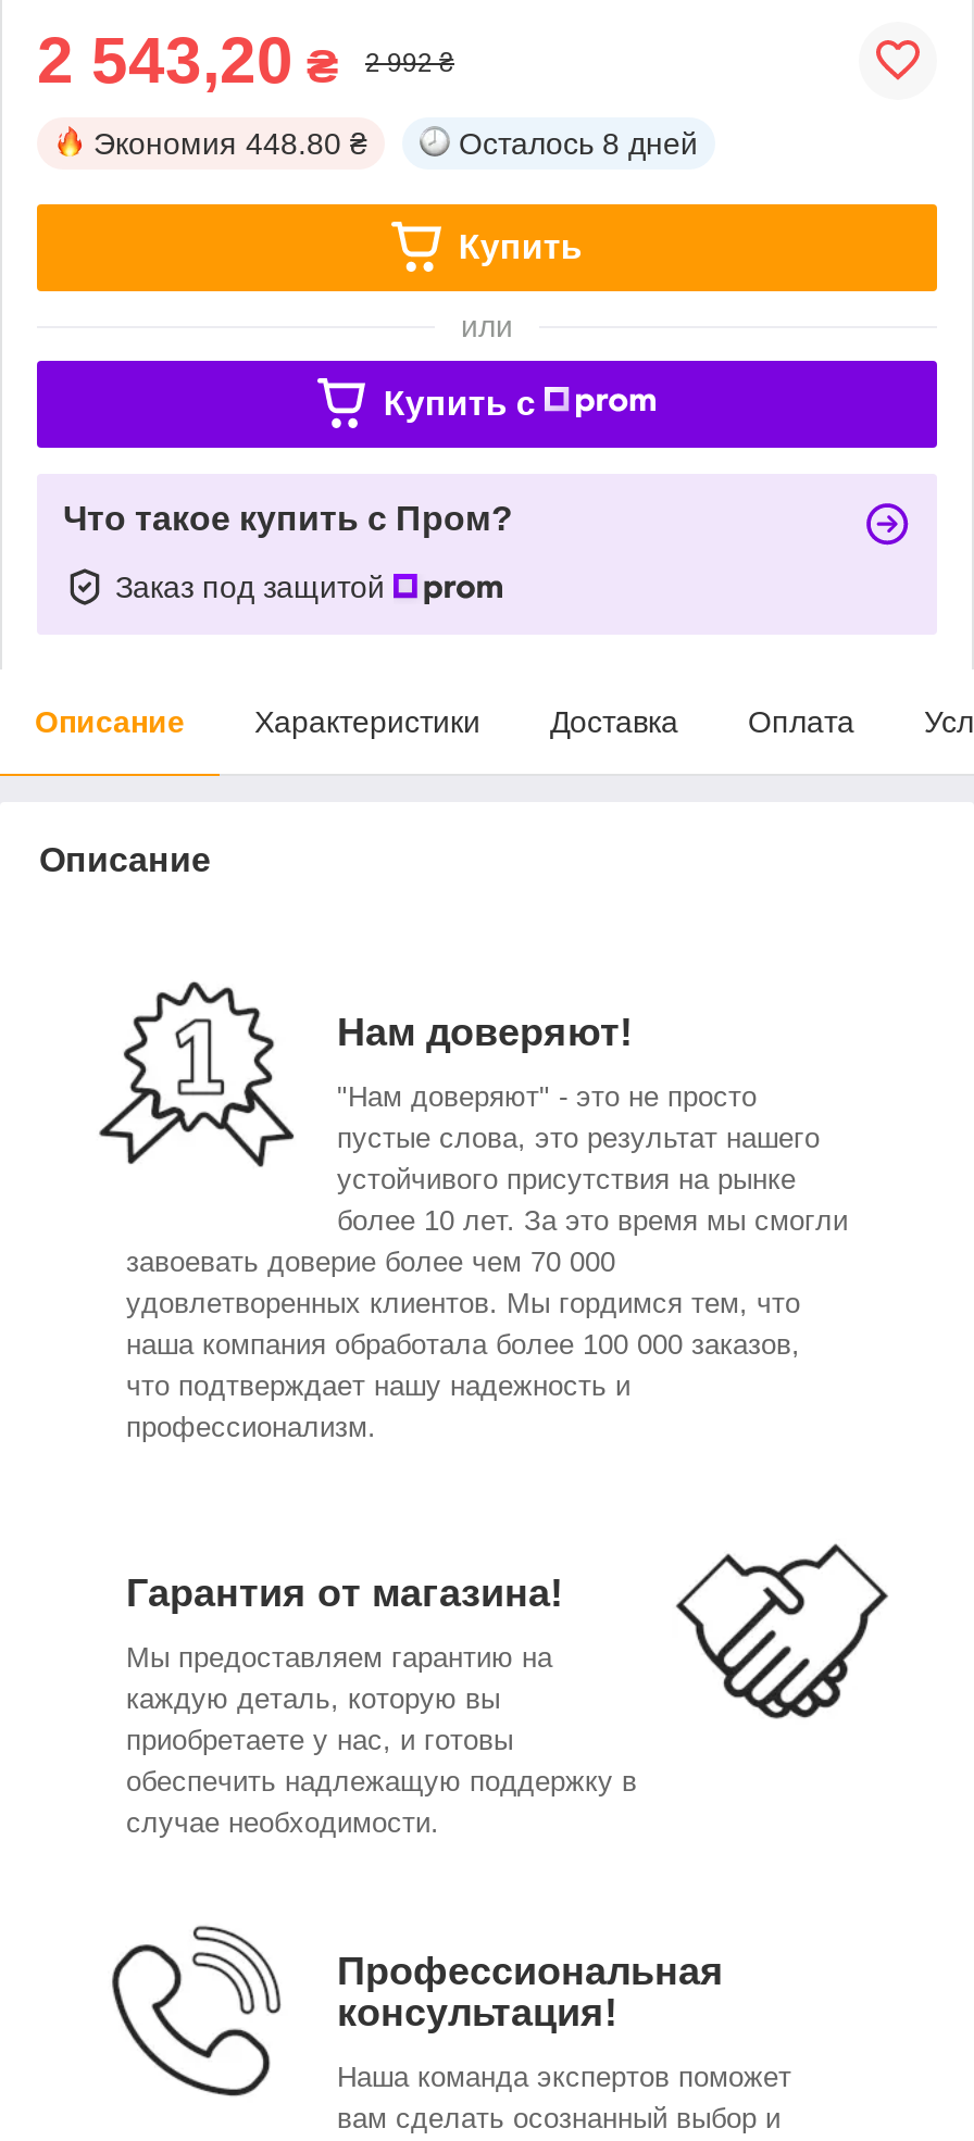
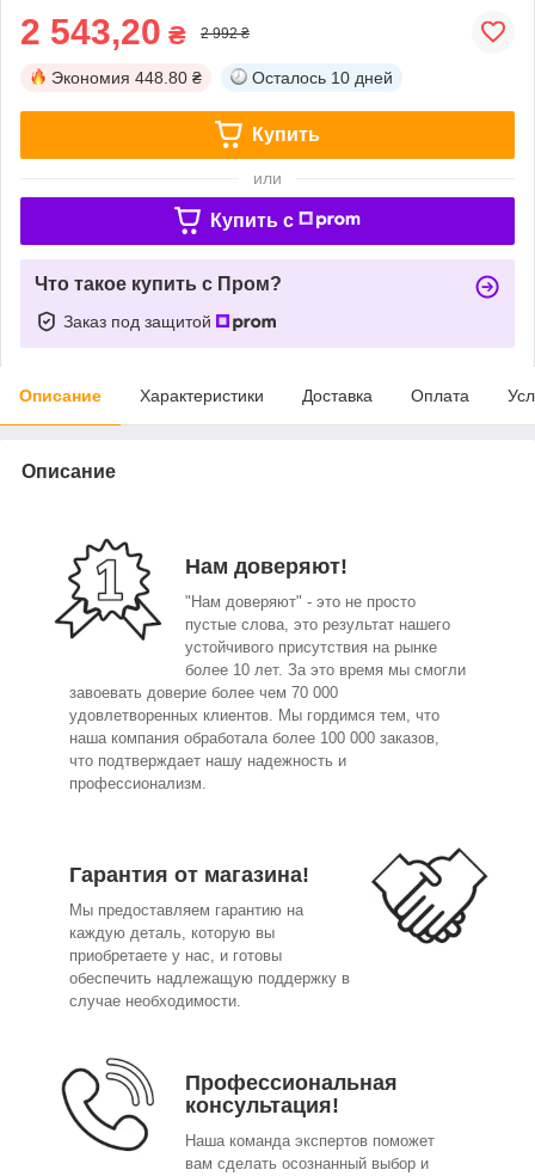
[459,126,698,160] Осталось 8 дней -> [252,68,393,87] Осталось 10 дней

